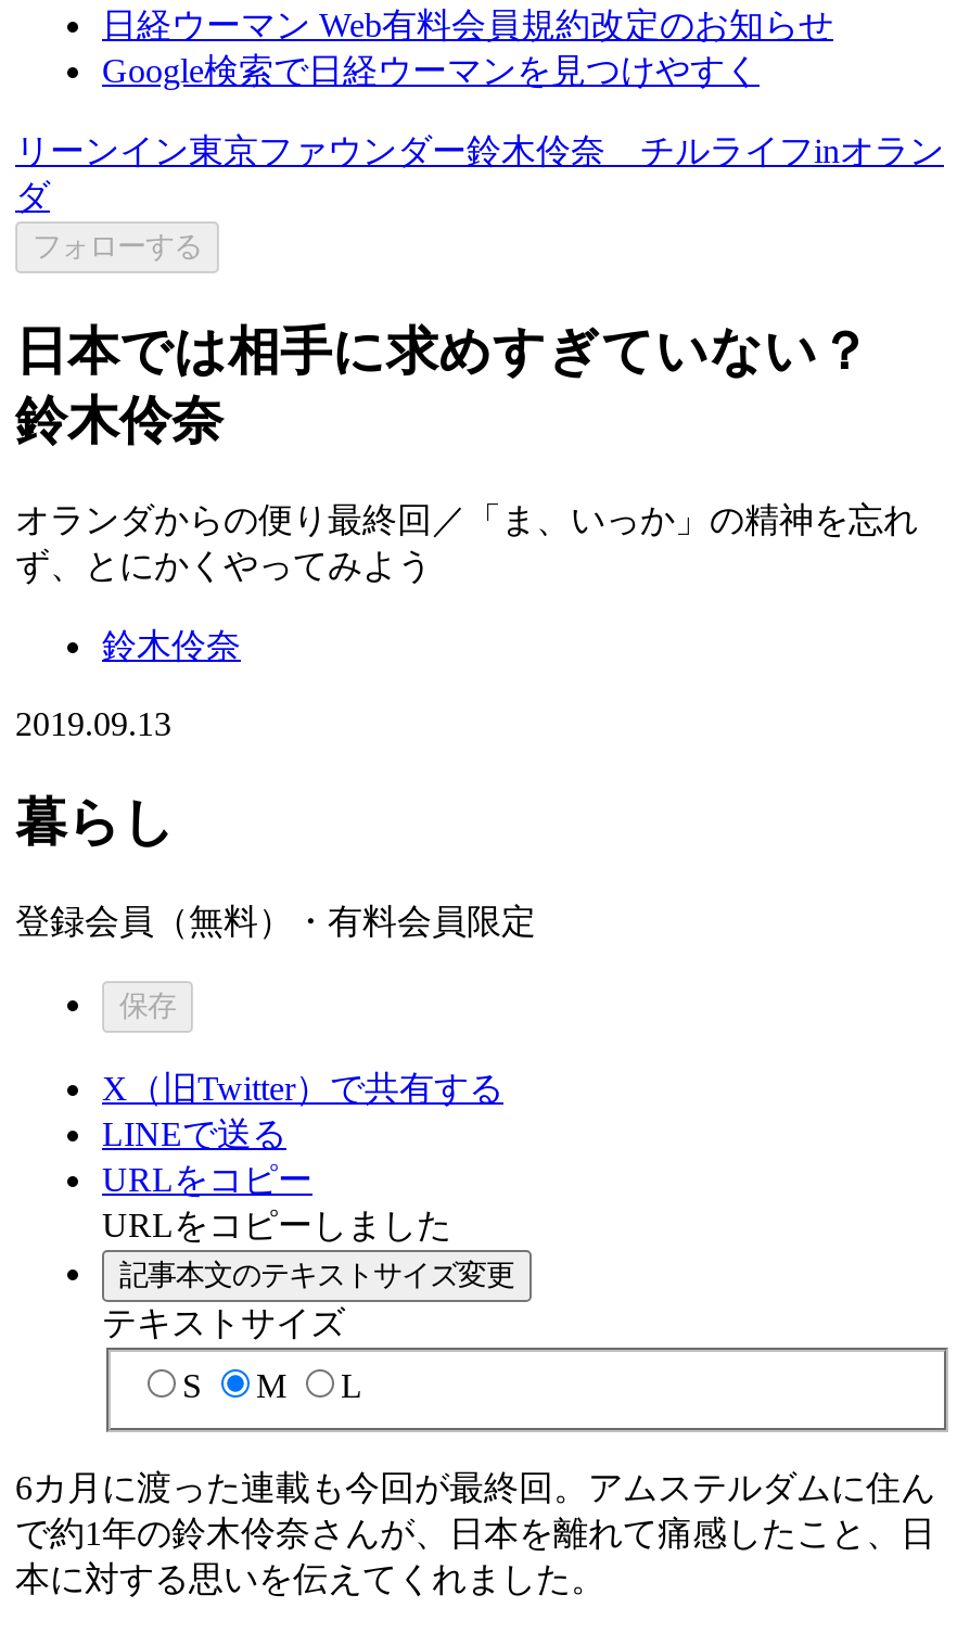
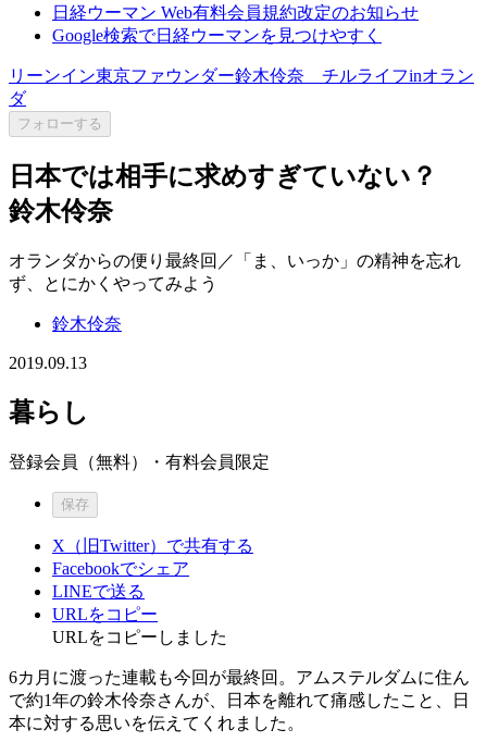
none -> [52,559,189,577] Facebookでシェア
moved [102,1115,451,1243] -> [52,582,227,646]: LINEで送る | URLをコピー | URLをコピーしました
[102,1258,514,1404] 記事本文のテキストサイズ変更 | テキストサイズ | S | M | L -> none

